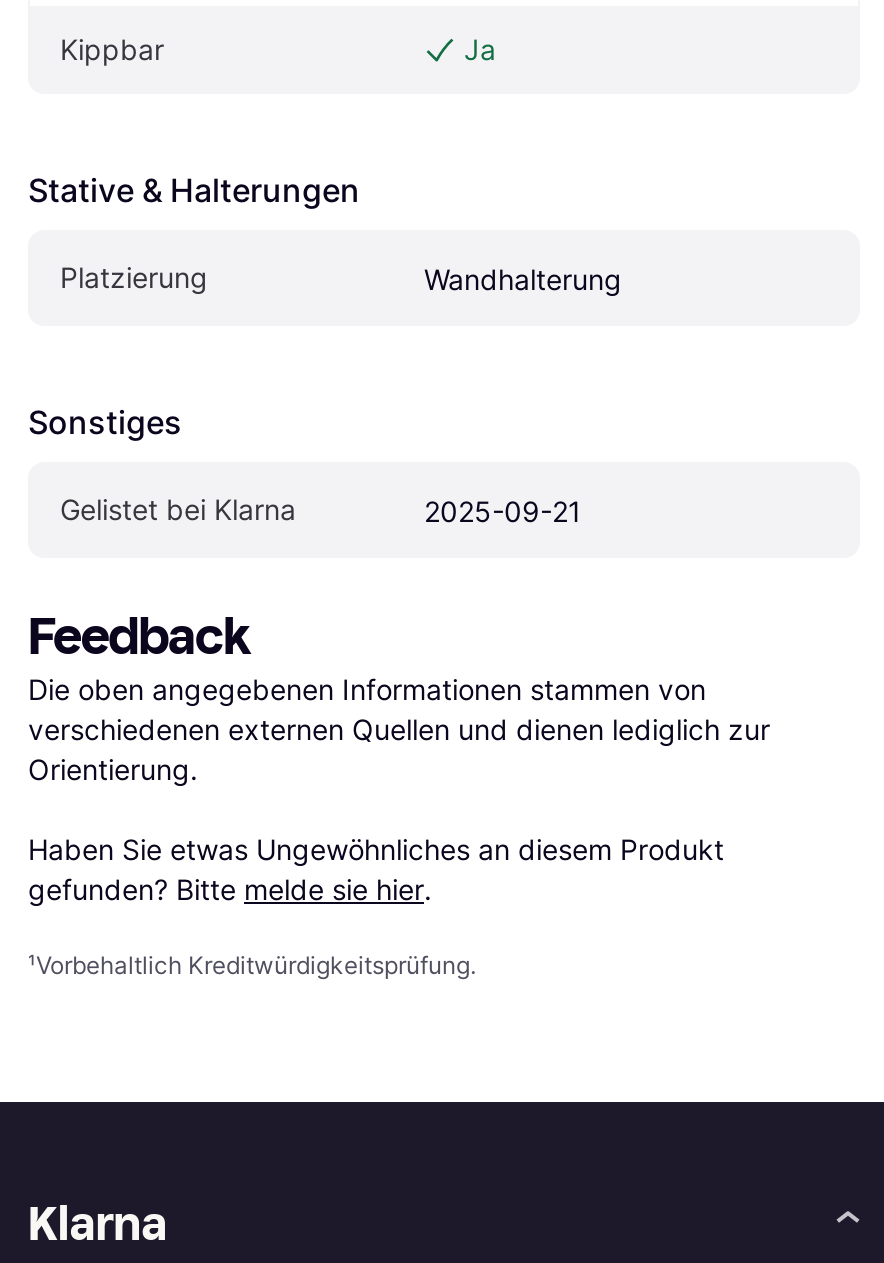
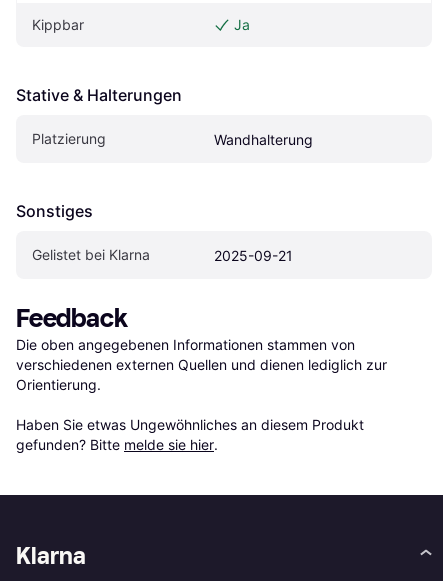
[28,949,476,979] ¹Vorbehaltlich Kreditwürdigkeitsprüfung. -> none

